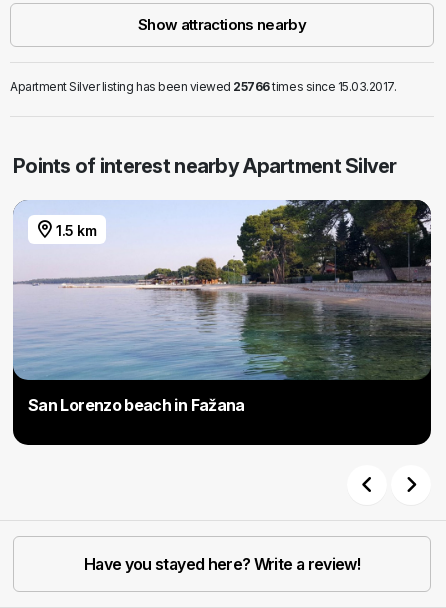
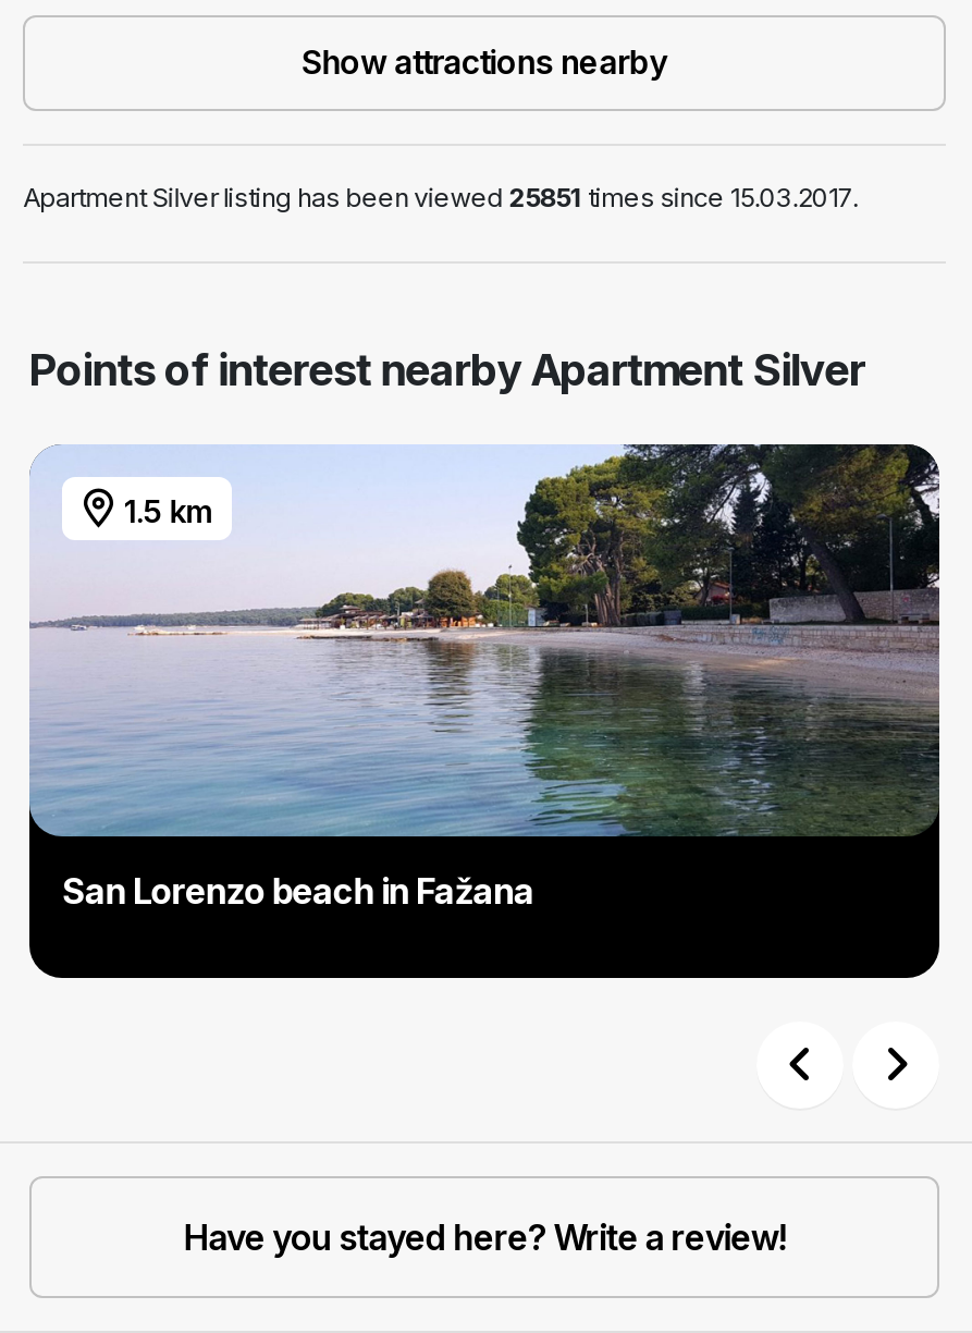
[10,79,396,94] Apartment Silver listing has been viewed 25766 times since 15.03.2017. -> [23,181,857,214] Apartment Silver listing has been viewed 25851 times since 15.03.2017.

